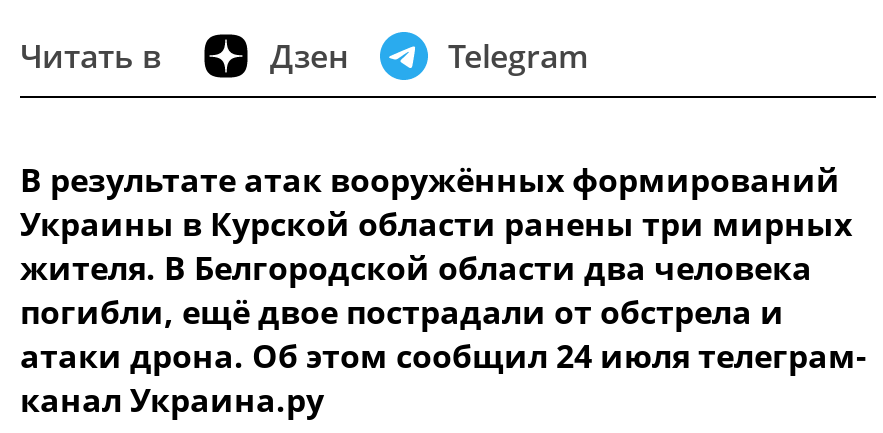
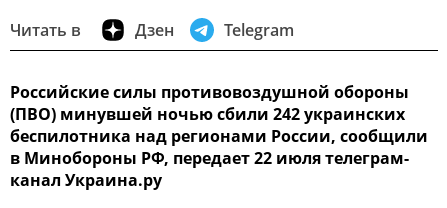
[20,158,866,378] В результате атак вооружённых формирований | Украины в Курской области ранены три мирных | жителя. В Белгородской области два человека | погибли, ещё двое пострадали от обстрела и | атаки дрона. Об этом сообщил 24 июля телеграм- -> [10,81,428,169] Российские силы противовоздушной обороны | (ПВО) минувшей ночью сбили 242 украинских | беспилотника над регионами России, сообщили | в Минобороны РФ, передает 22 июля телеграм-

